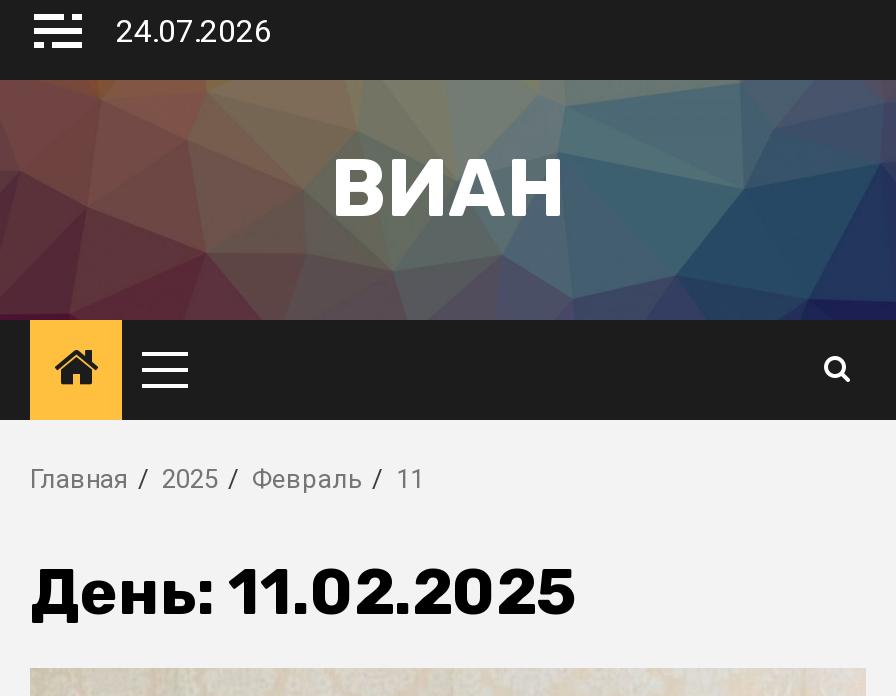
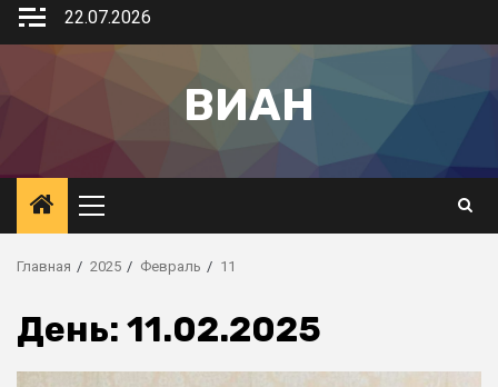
[116,12,272,50] 24.07.2026 -> [64,7,151,28] 22.07.2026

